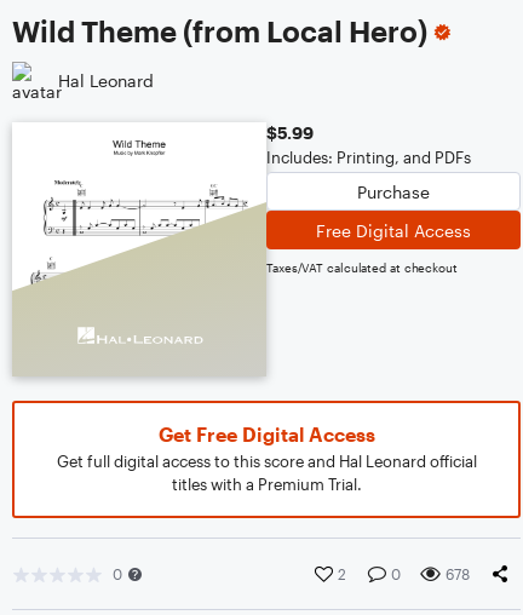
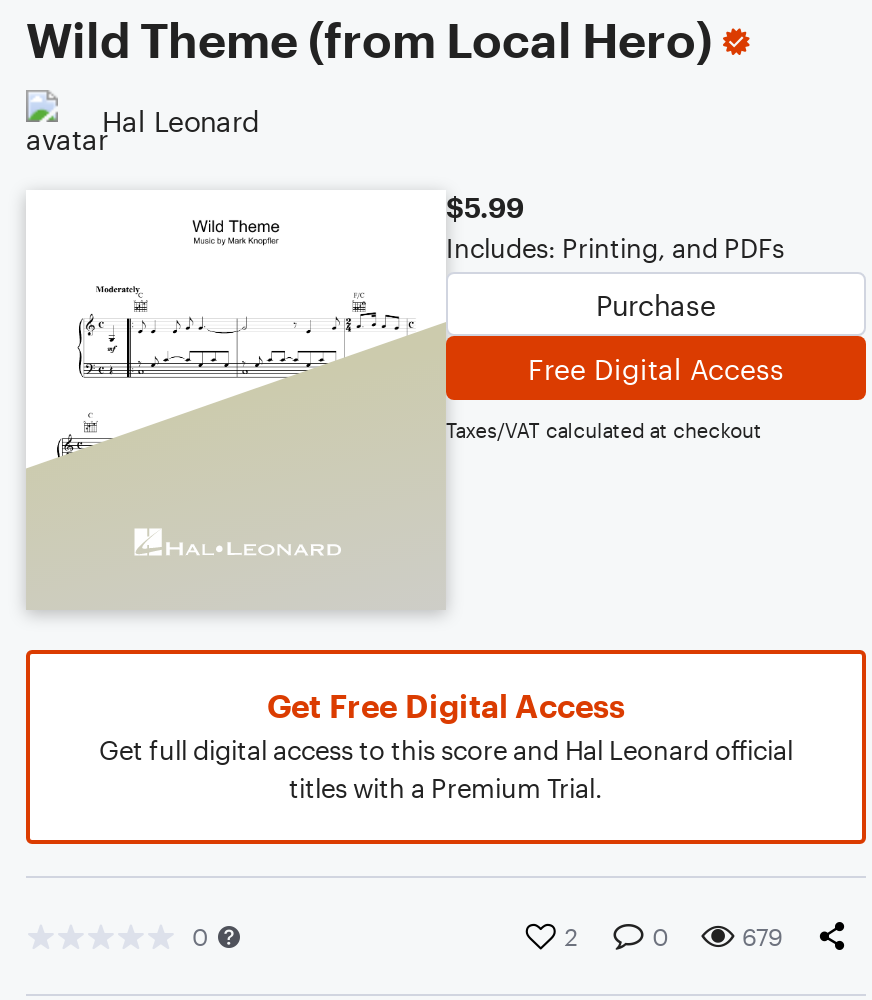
[446,565,470,582] 678 -> [742,921,782,949] 679

